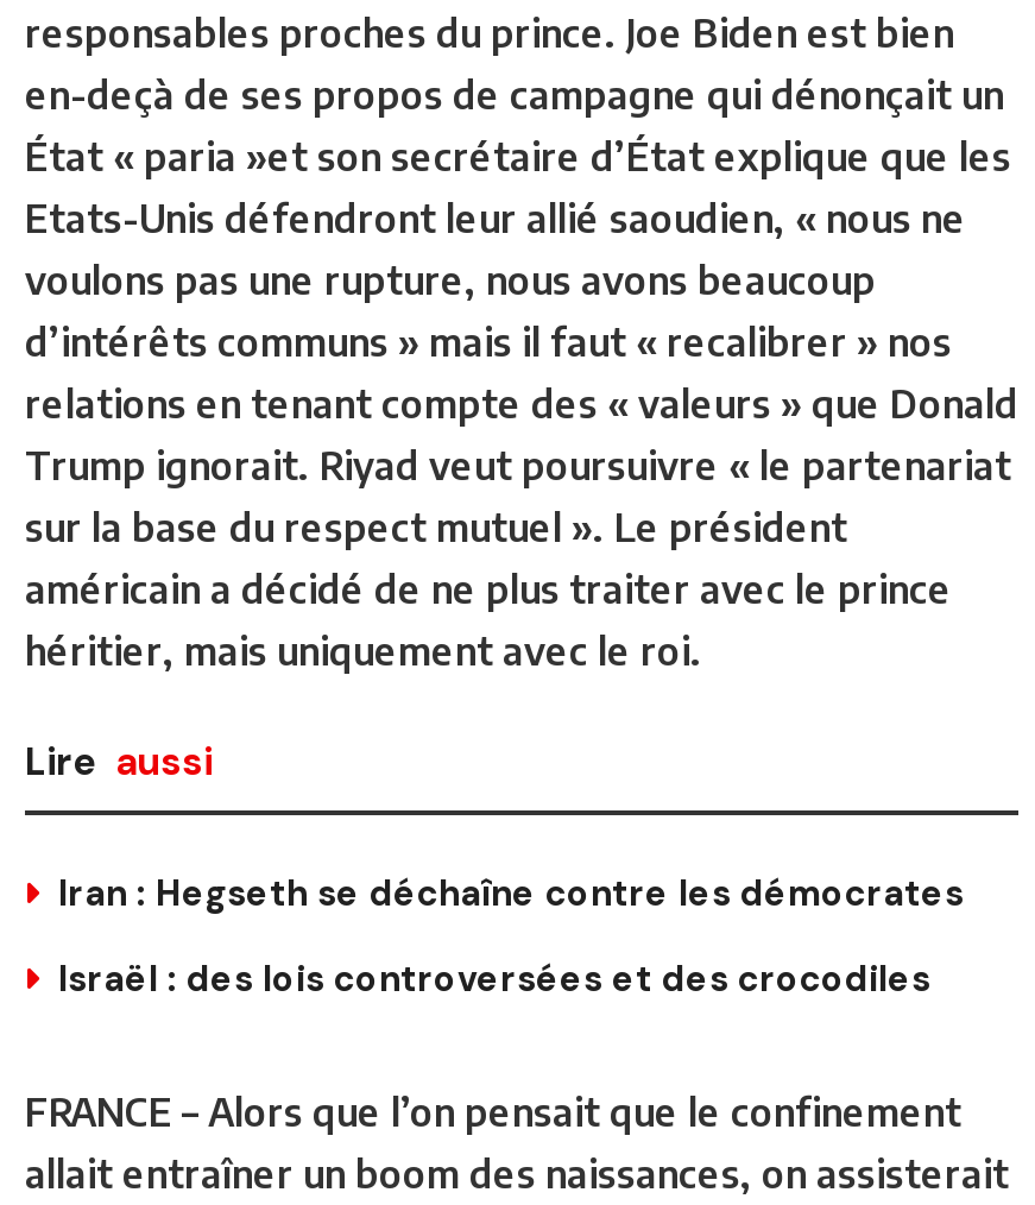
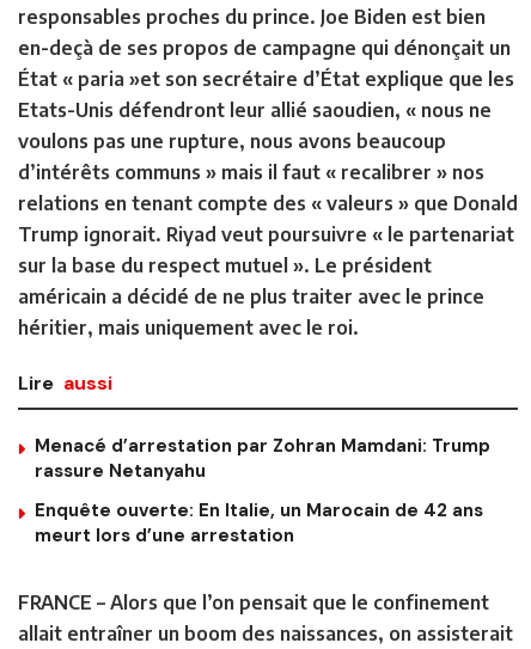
[58,870,964,918] Iran : Hegseth se déchaîne contre les démocrates -> [35,434,490,483] Menacé d’arrestation par Zohran Mamdani: Trump | rassure Netanyahu
[58,956,930,1003] Israël : des lois controversées et des crocodiles -> [35,499,483,548] Enquête ouverte: En Italie, un Marocain de 42 ans | meurt lors d’une arrestation

